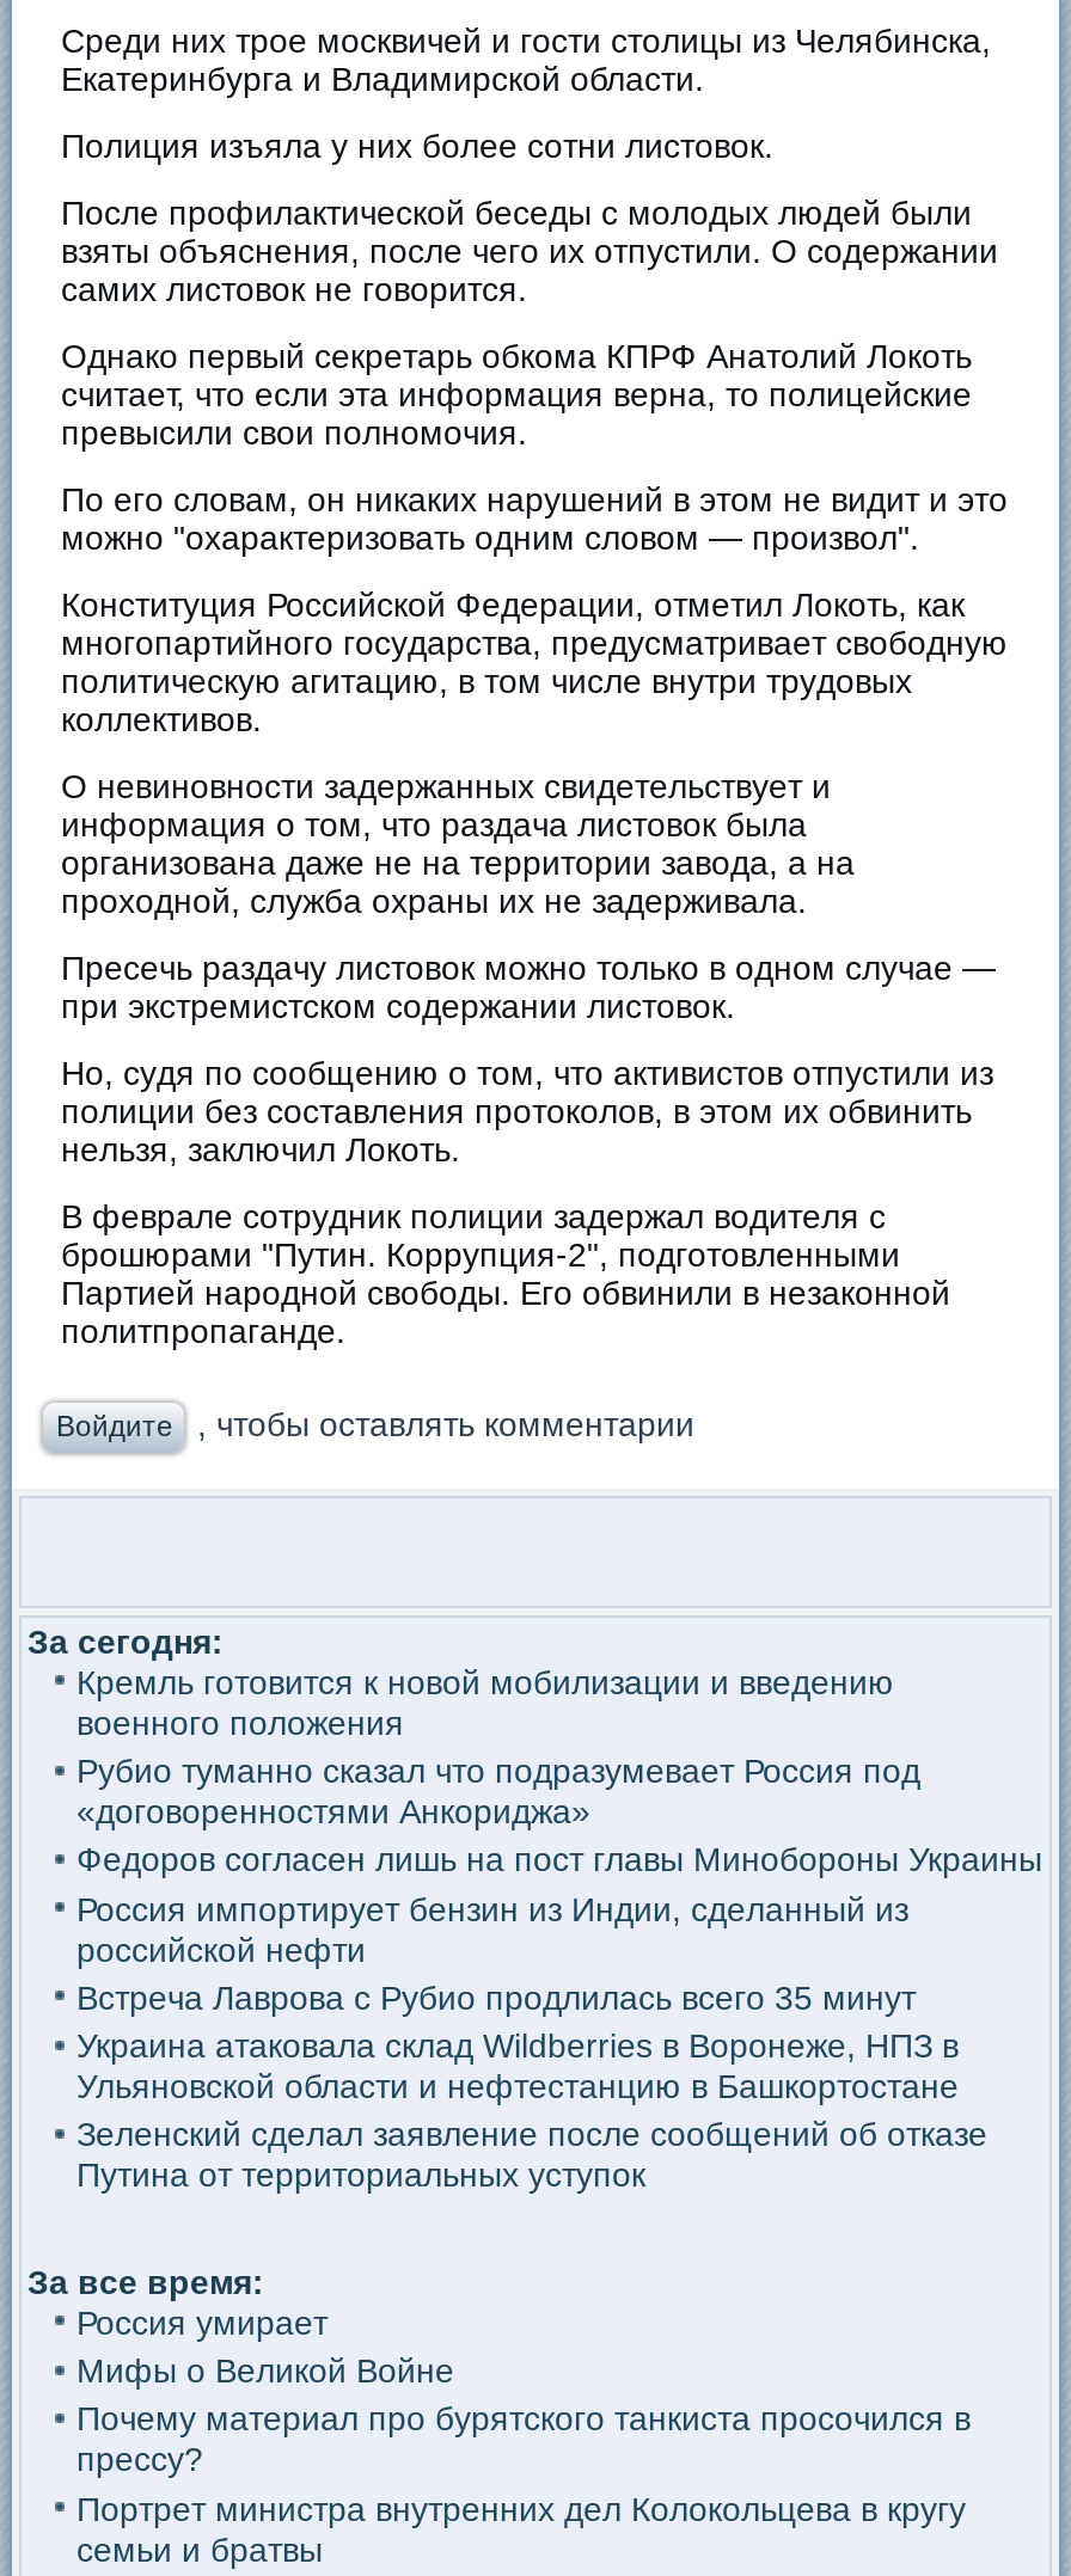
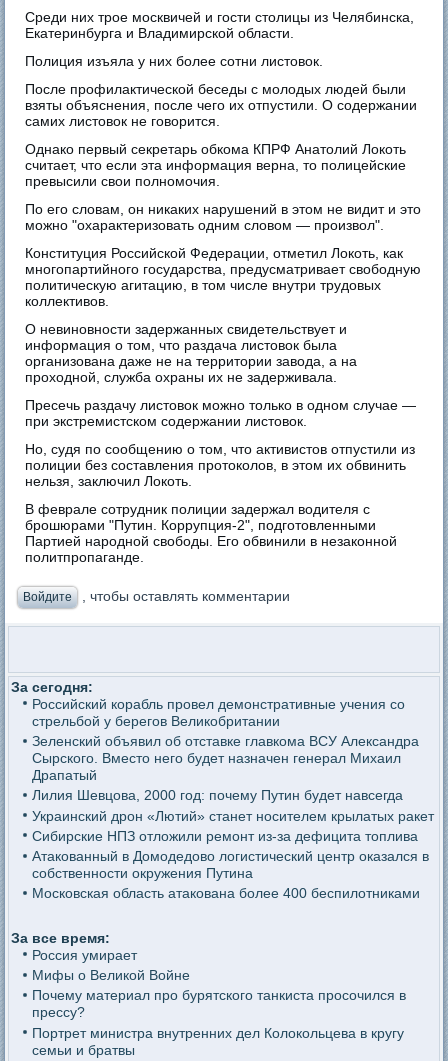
[76,1663,1042,2195] Кремль готовится к новой мобилизации и введению | военного положения | Рубио туманно сказал что подразумевает Россия под | «договоренностями Анкориджа» | Федоров согласен лишь на пост главы Минобороны Украины | Россия импортирует бензин из Индии, сделанный из | российской нефти | Встреча Лаврова с Рубио продлилась всего 35 минут | Украина атаковала склад Wildberries в Воронеже, НПЗ в | Ульяновской области и нефтестанцию в Башкортостане | Зеленский сделал заявление после сообщений об отказе | Путина от территориальных уступок -> [32,696,434,901] Российский корабль провел демонстративные учения со | стрельбой у берегов Великобритании | Зеленский объявил об отставке главкома ВСУ Александра | Сырского. Вместо него будет назначен генерал Михаил | Драпатый | Лилия Шевцова, 2000 год: почему Путин будет навсегда | Украинский дрон «Лютий» станет носителем крылатых ракет | Сибирские НПЗ отложили ремонт из-за дефицита топлива | Атакованный в Домодедово логистический центр оказался в | собственности окружения Путина | Московская область атакована более 400 беспилотниками

